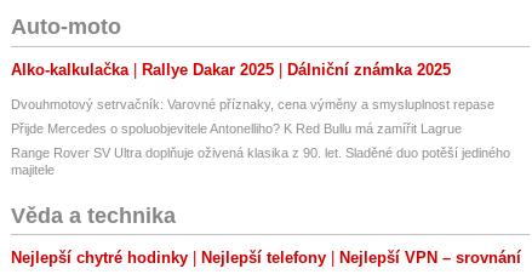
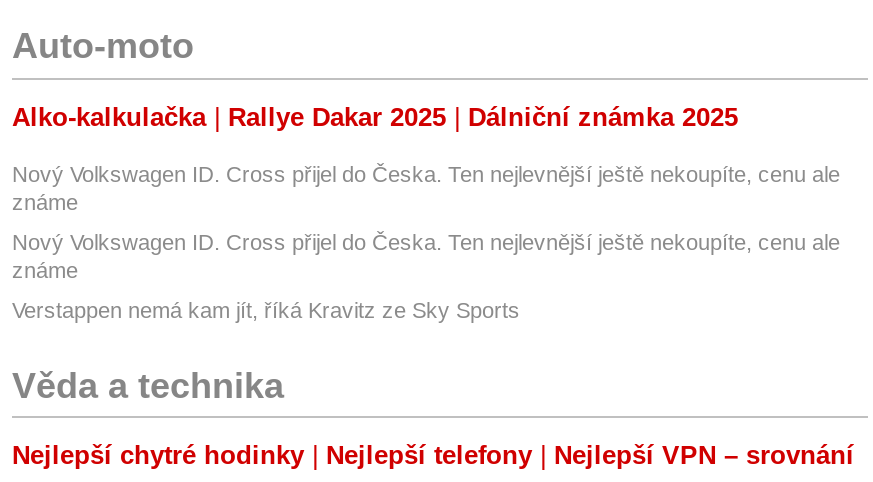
[11,97,494,111] Dvouhmotový setrvačník: Varovné příznaky, cena výměny a smysluplnost repase -> [12,162,840,214] Nový Volkswagen ID. Cross přijel do Česka. Ten nejlevnější ještě nekoupíte, cenu ale | známe
[11,121,462,136] Přijde Mercedes o spoluobjevitele Antonelliho? K Red Bullu má zamířit Lagrue -> [12,230,840,282] Nový Volkswagen ID. Cross přijel do Česka. Ten nejlevnější ještě nekoupíte, cenu ale | známe
[11,145,510,177] Range Rover SV Ultra doplňuje oživená klasika z 90. let. Sladěné duo potěší jediného | majitele -> [12,298,520,322] Verstappen nemá kam jít, říká Kravitz ze Sky Sports

